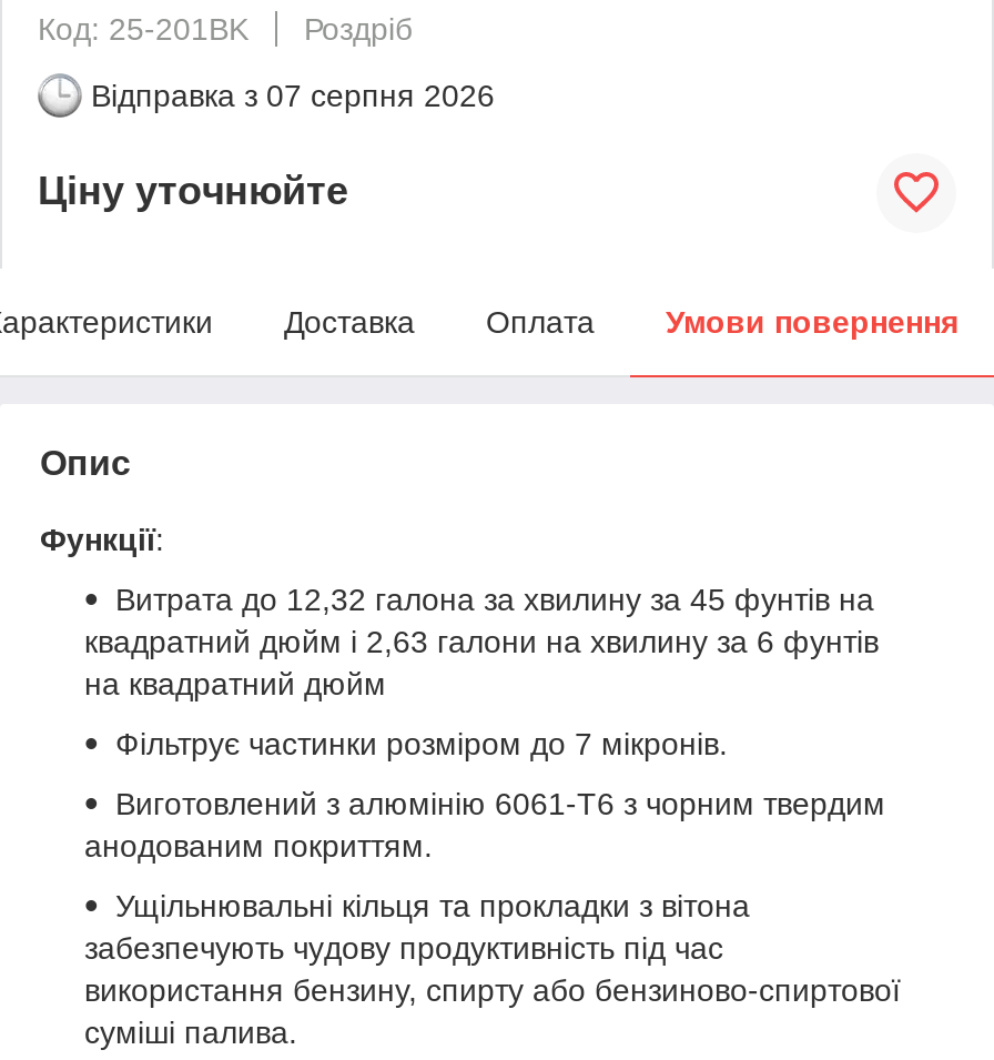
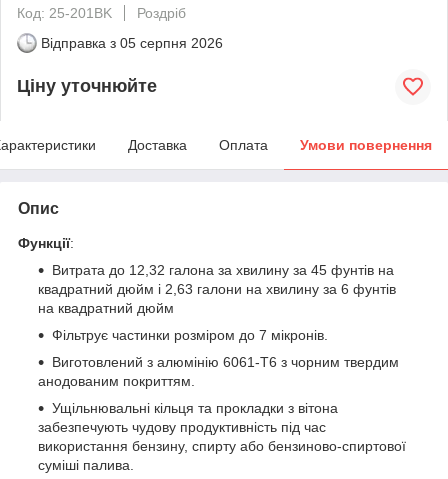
[91,77,495,113] Відправка з 07 серпня 2026 -> [41,35,223,51] Відправка з 05 серпня 2026

